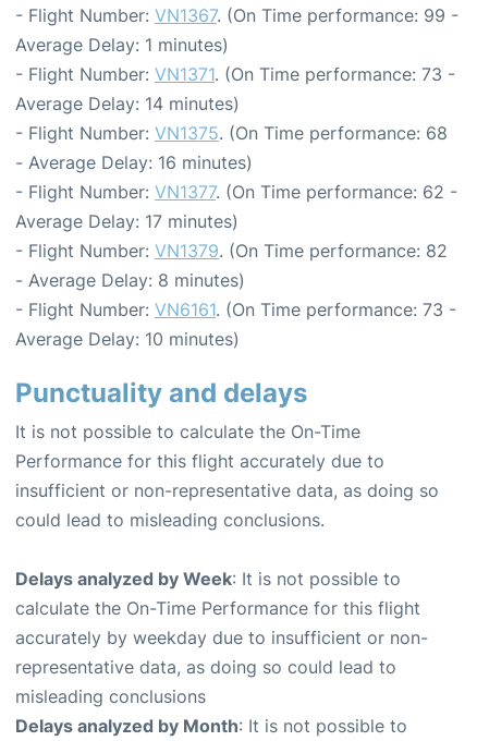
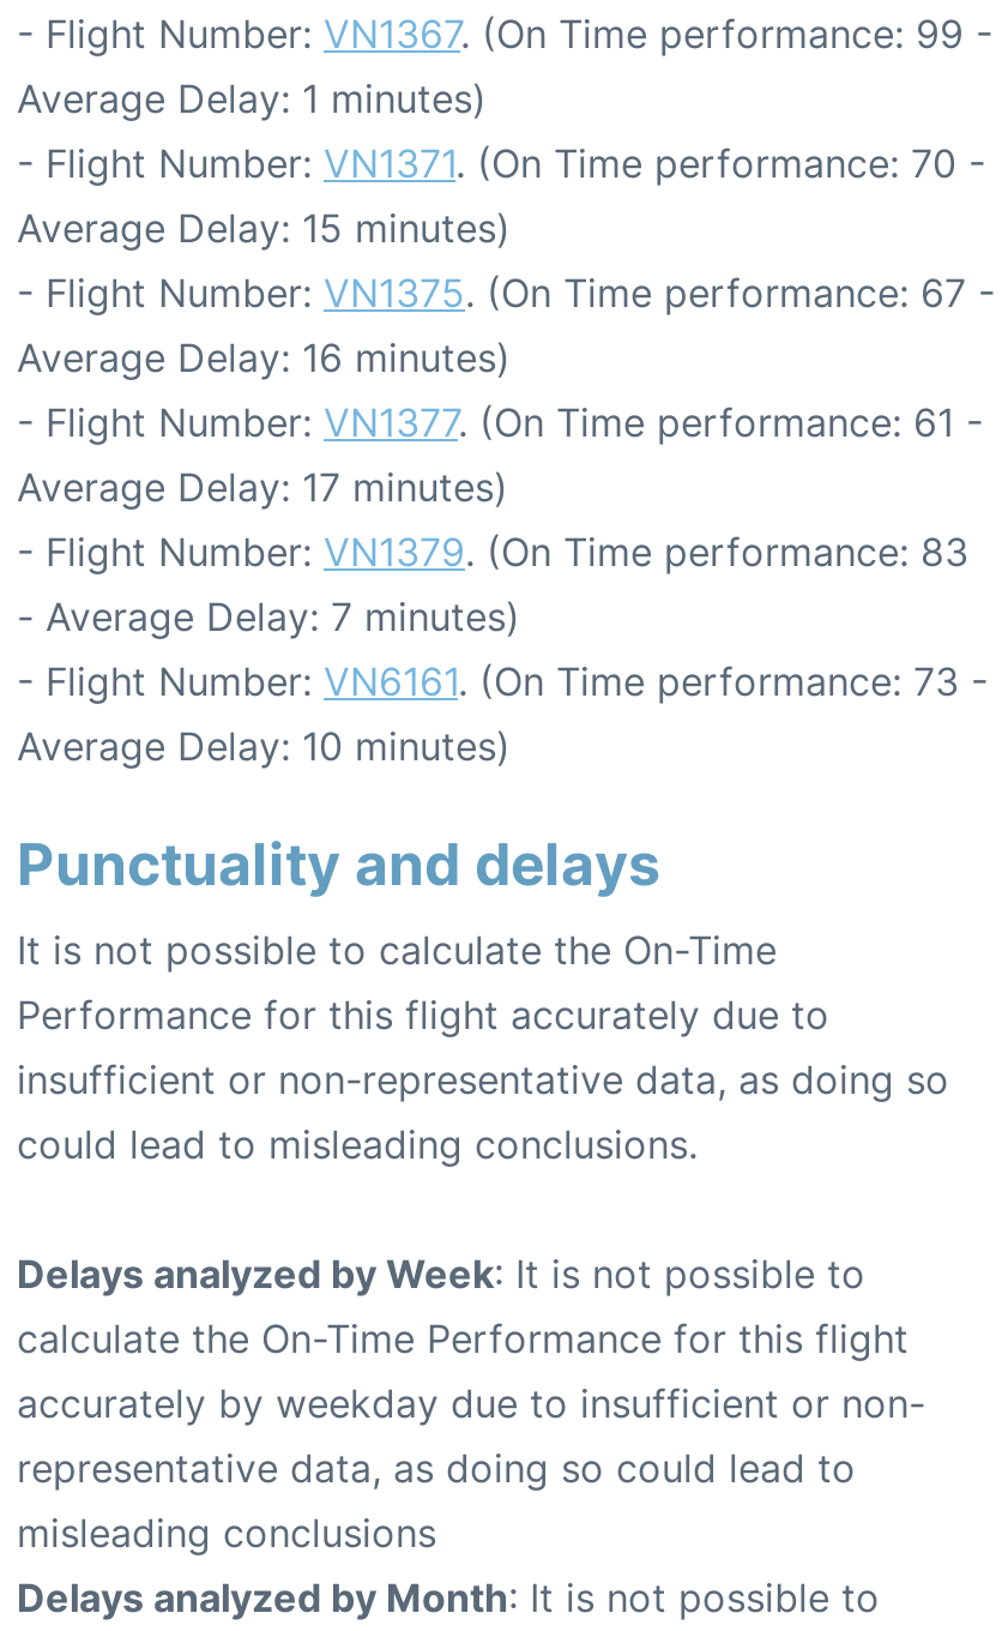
[15,64,457,203] - Flight Number: VN1371. (On Time performance: 73 - | Average Delay: 14 minutes) | - Flight Number: VN1375. (On Time performance: 68 | - Average Delay: 16 minutes) | - Flight Number: VN1377. (On Time performance: 62 - -> [17,140,995,447] - Flight Number: VN1371. (On Time performance: 70 - | Average Delay: 15 minutes) | - Flight Number: VN1375. (On Time performance: 67 - | Average Delay: 16 minutes) | - Flight Number: VN1377. (On Time performance: 61 -
[15,240,448,262] - Flight Number: VN1379. (On Time performance: 82 -> [17,529,968,577] - Flight Number: VN1379. (On Time performance: 83
[15,270,245,291] - Average Delay: 8 minutes) -> [17,594,520,642] - Average Delay: 7 minutes)

